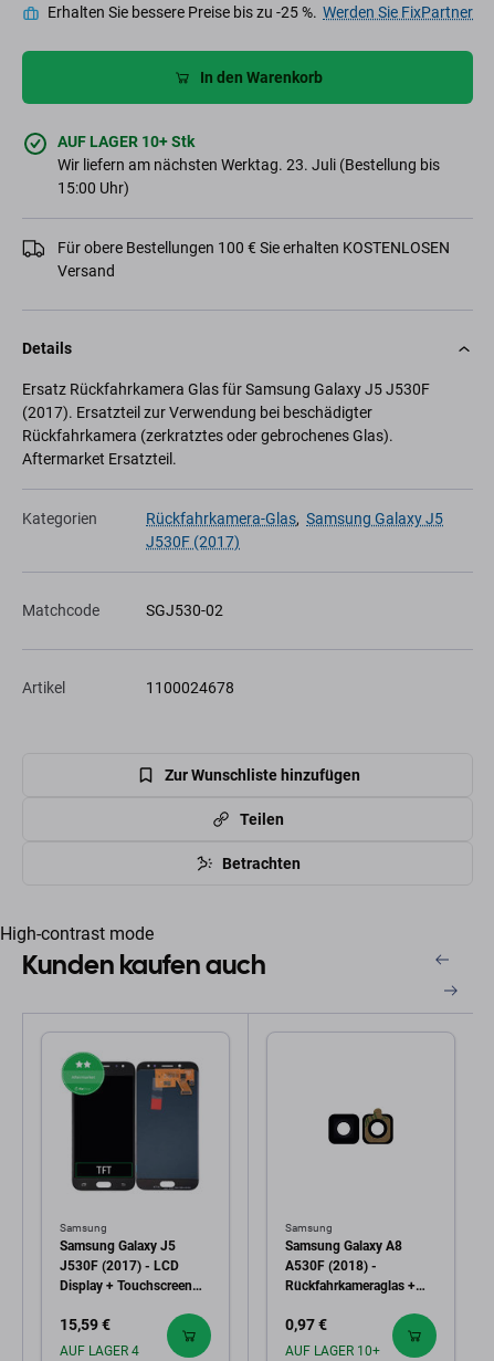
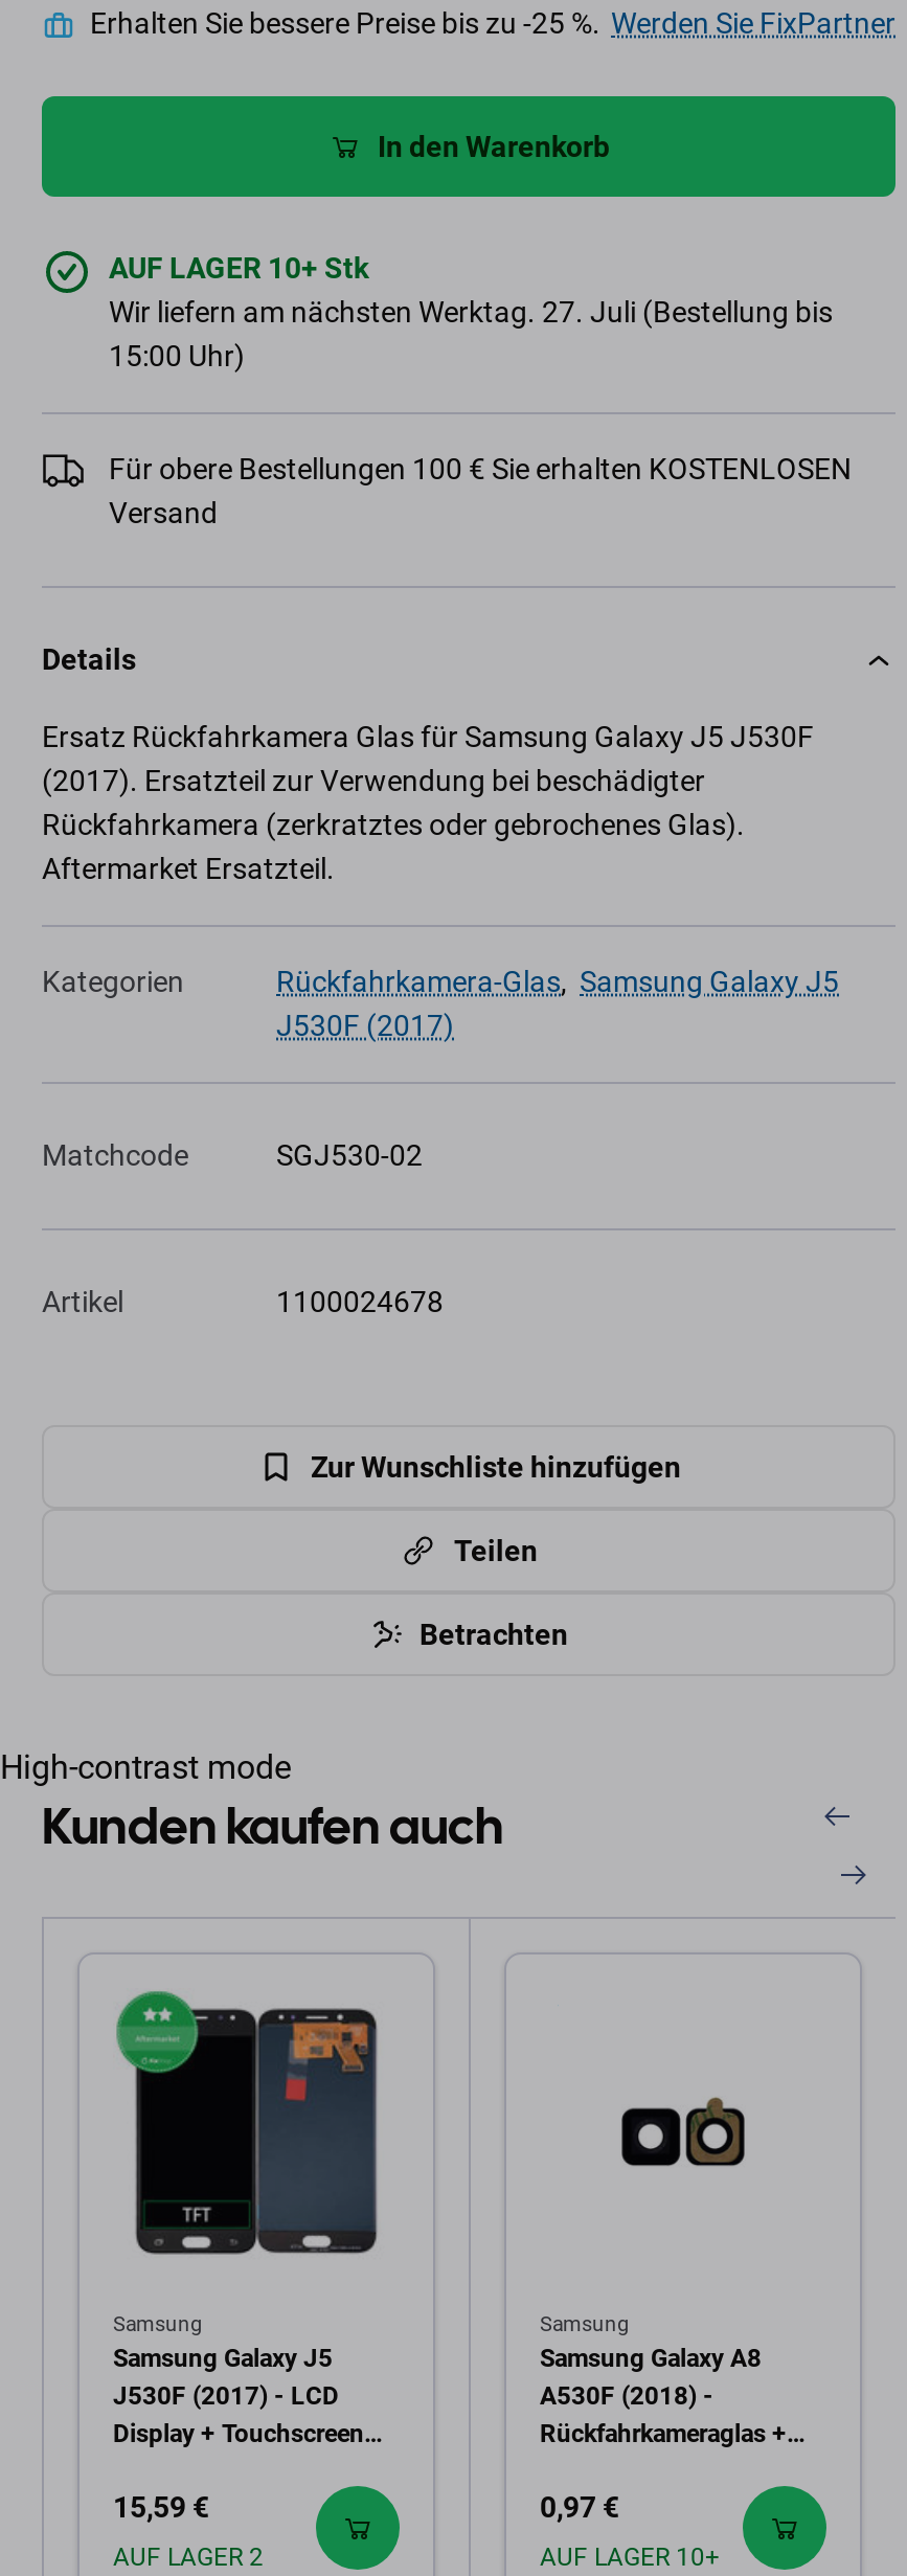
[57,156,440,174] Wir liefern am nächsten Werktag. 23. Juli (Bestellung bis -> [109,295,833,329] Wir liefern am nächsten Werktag. 27. Juli (Bestellung bis
[60,1343,139,1359] AUF LAGER 4 -> [113,2543,264,2572] AUF LAGER 2

